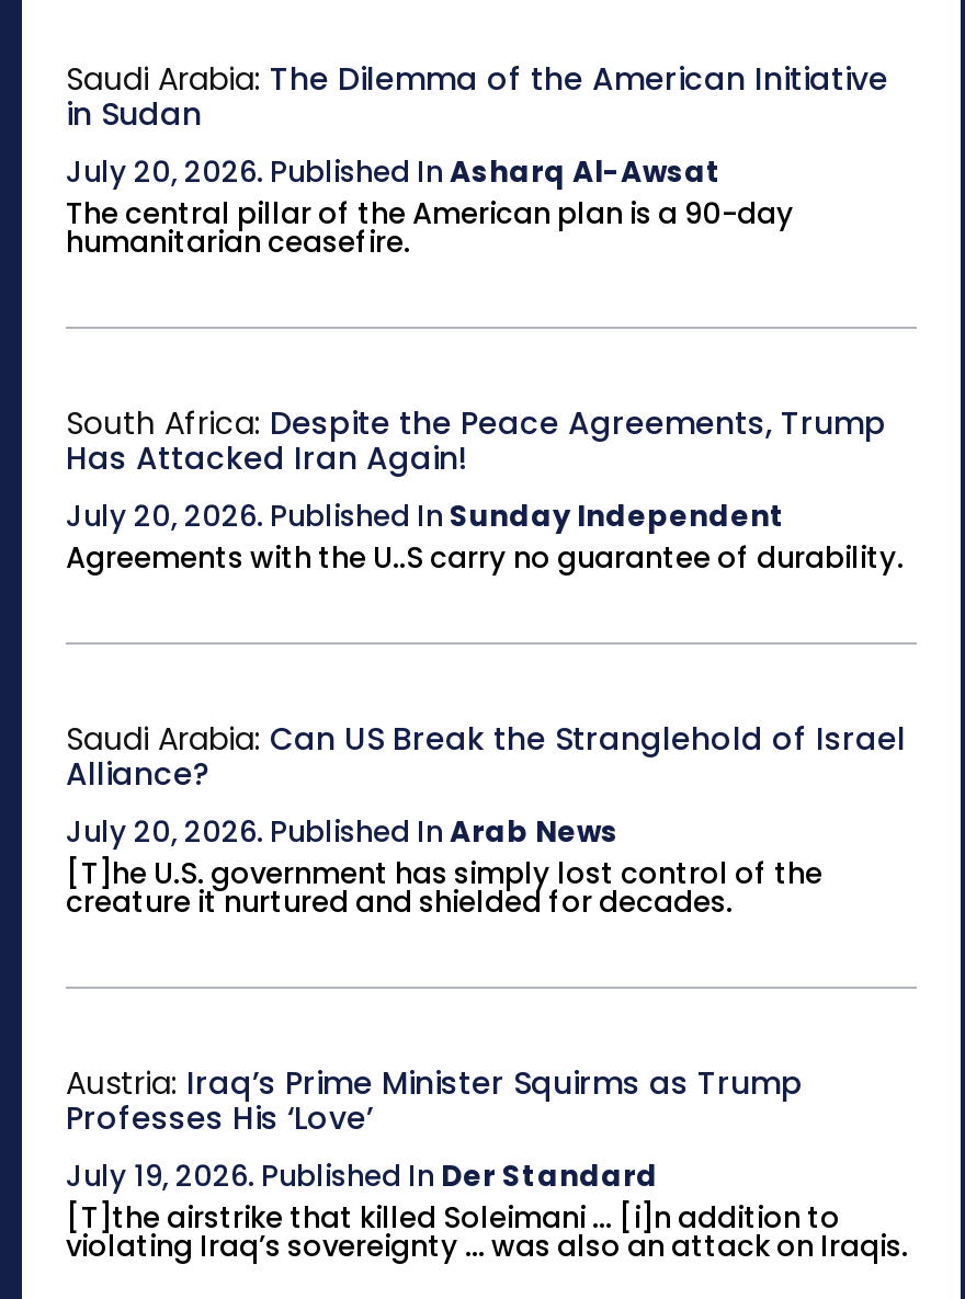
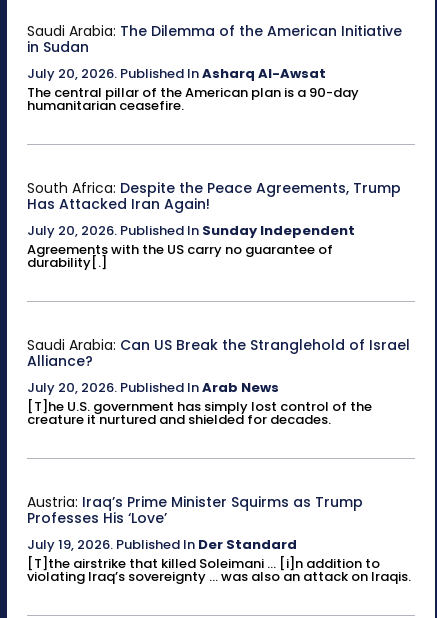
[66,537,904,579] Agreements with the U..S carry no guarantee of durability. -> [27,240,333,272] Agreements with the US carry no guarantee of | durability[.]

